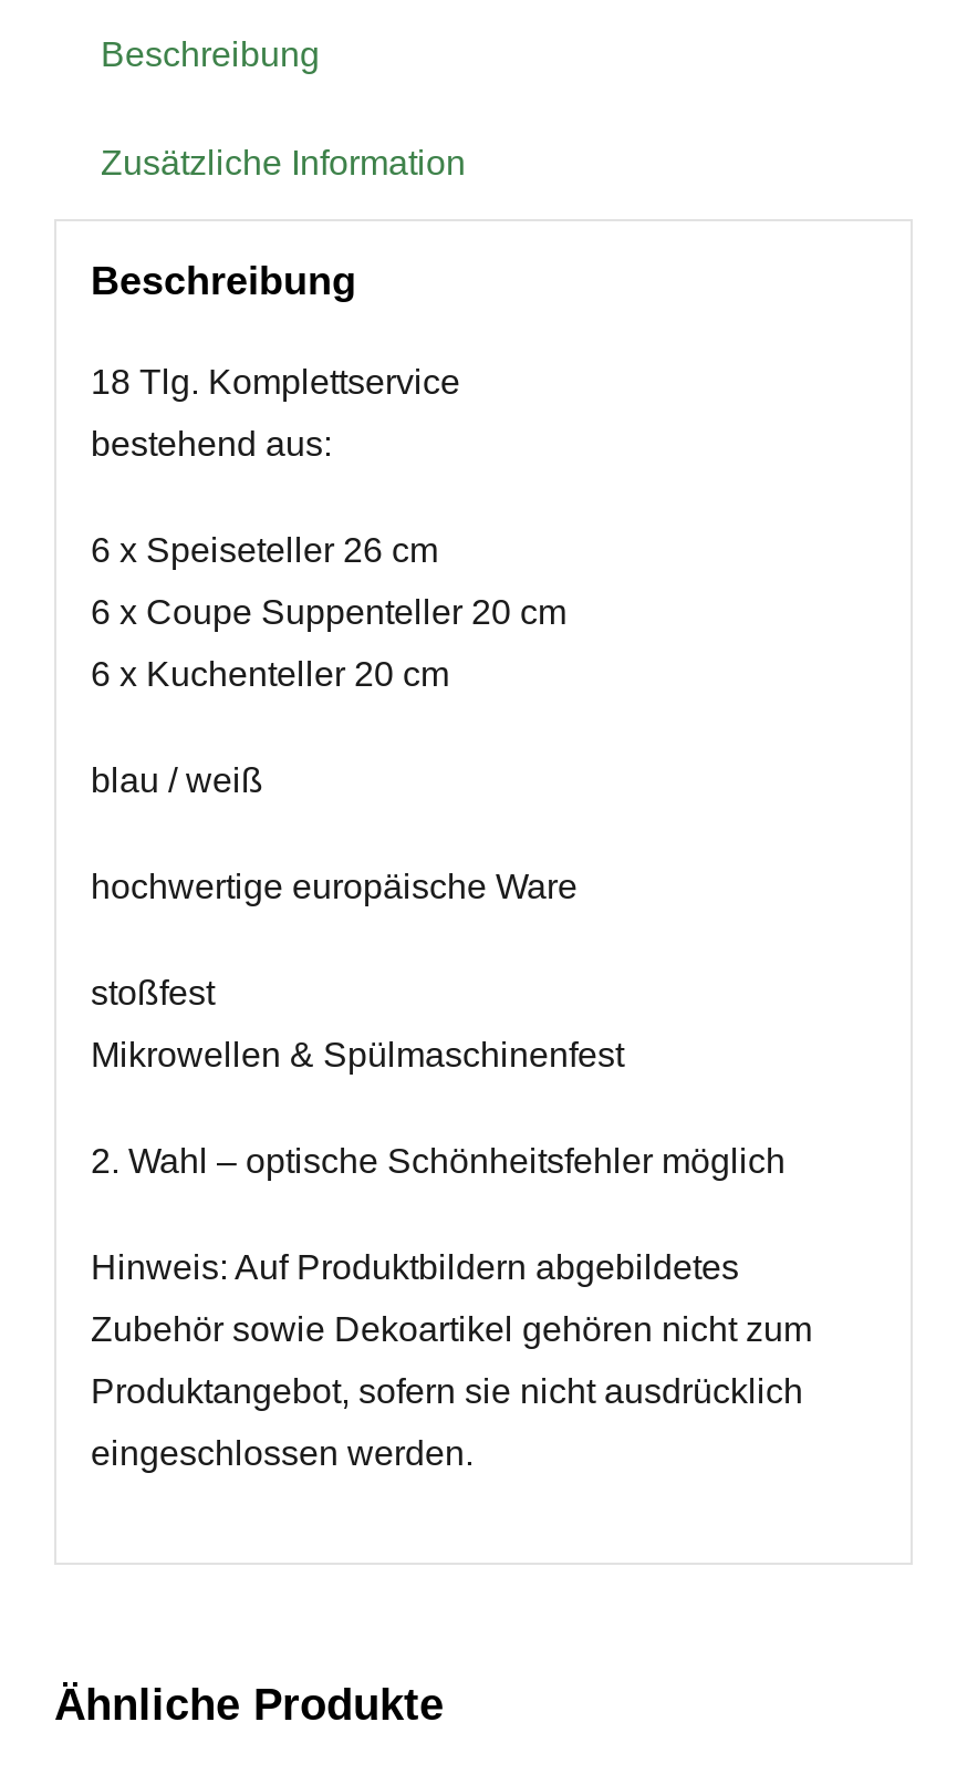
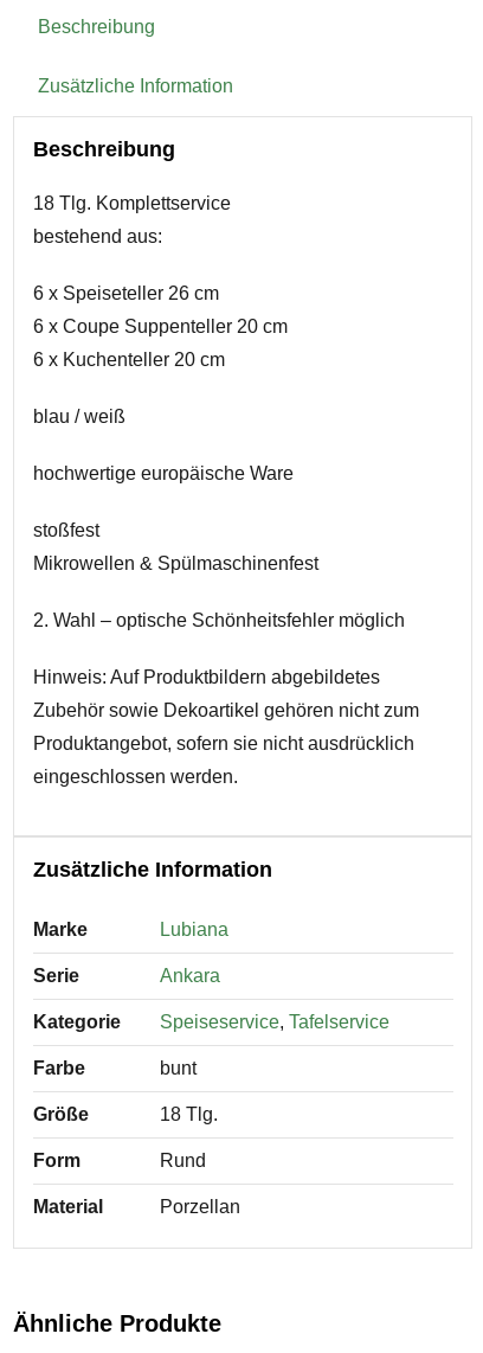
none -> [33,858,389,1216] Zusätzliche Information | Marke | Lubiana | Serie | Ankara | Kategorie | Speiseservice, Tafelservice | Farbe | bunt | Größe | 18 Tlg. | Form | Rund | Material | Porzellan

